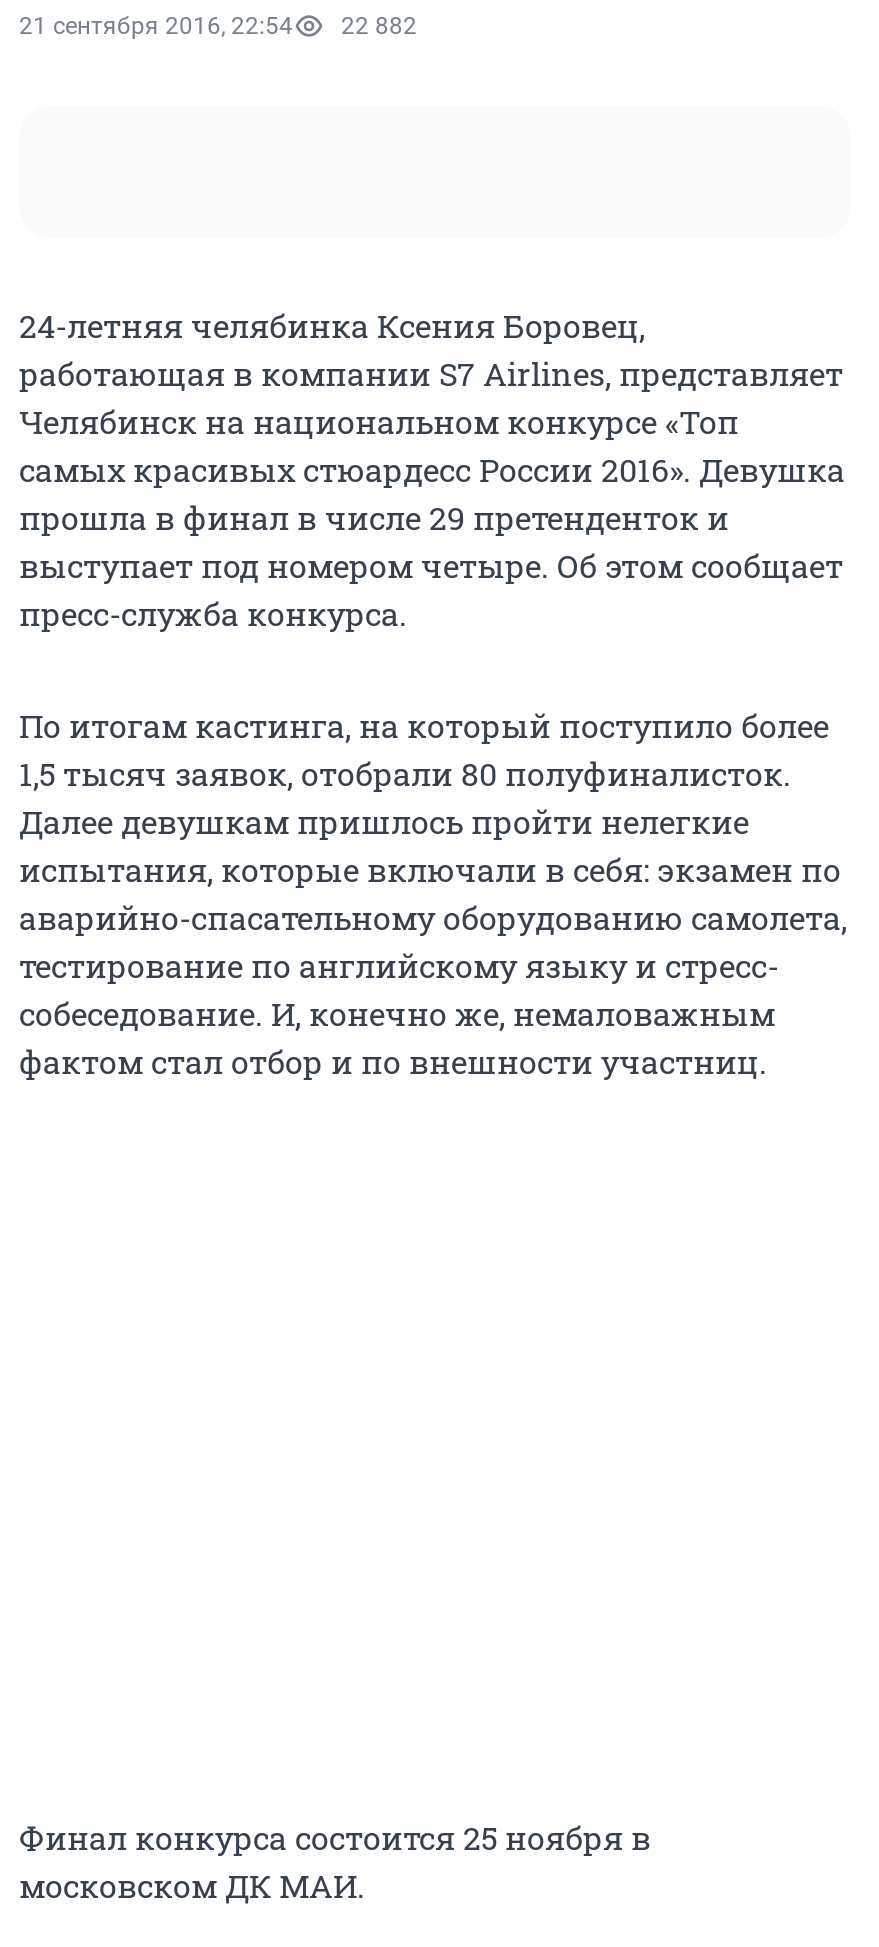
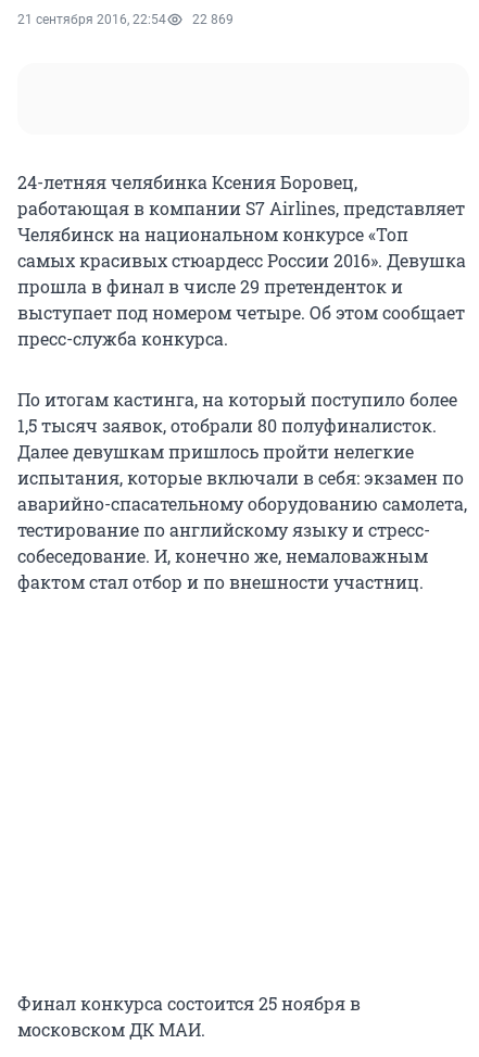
[19,12,417,40] 21 сентября 2016, 22:54 22 882 -> [17,12,234,27] 21 сентября 2016, 22:54 22 869

